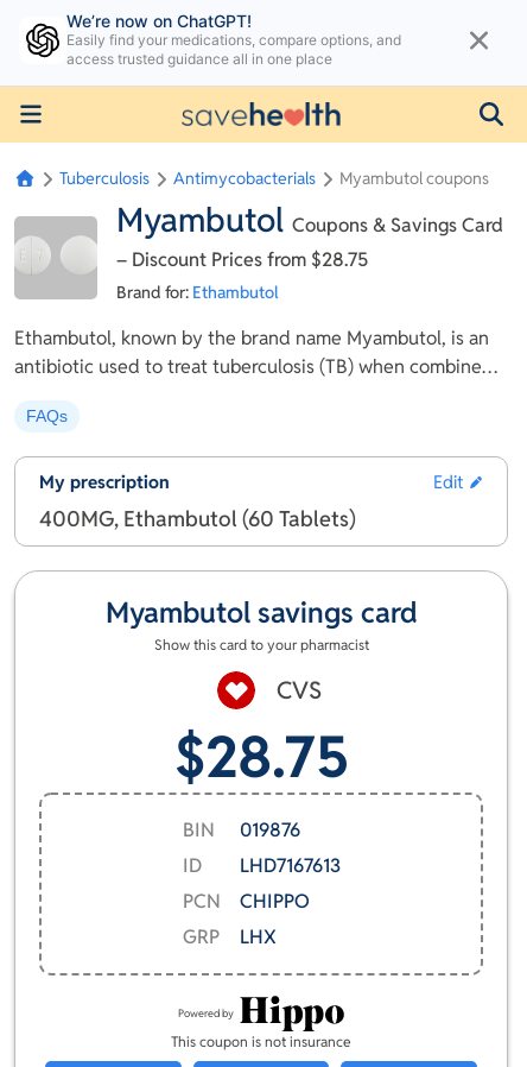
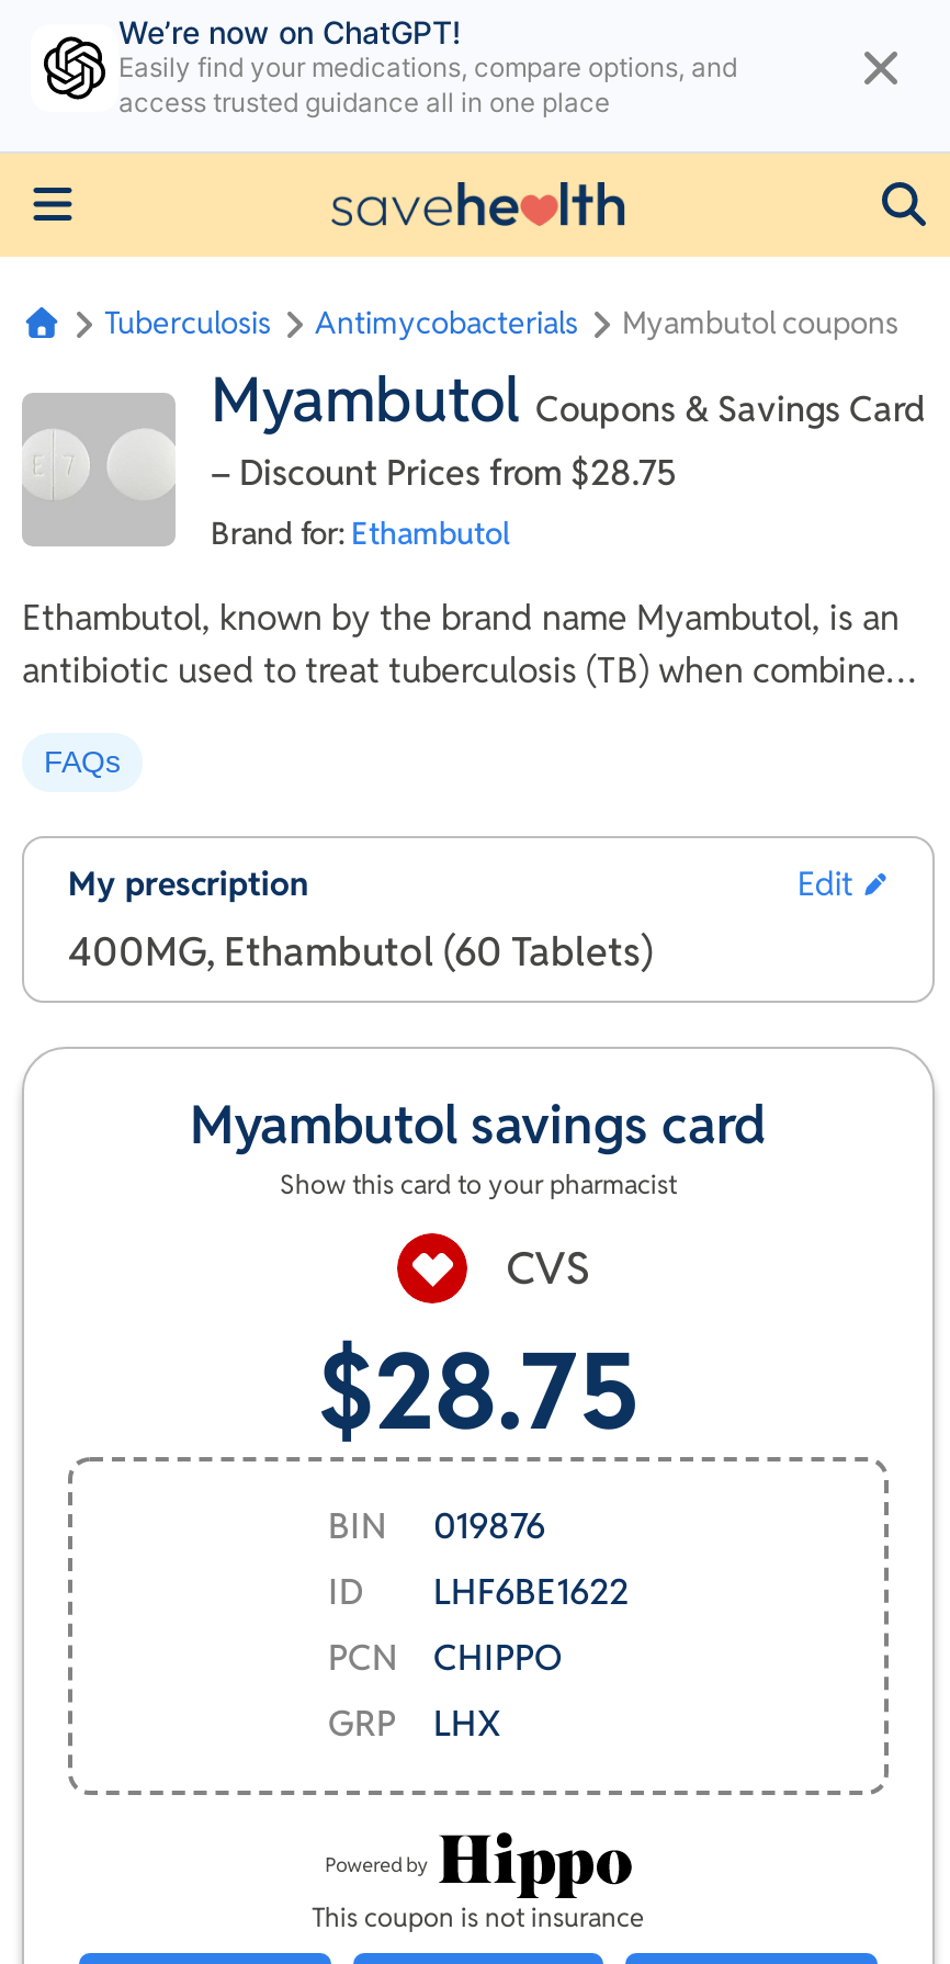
[182,853,340,878] ID LHD7167613 -> [328,1569,629,1616] ID LHF6BE1622

